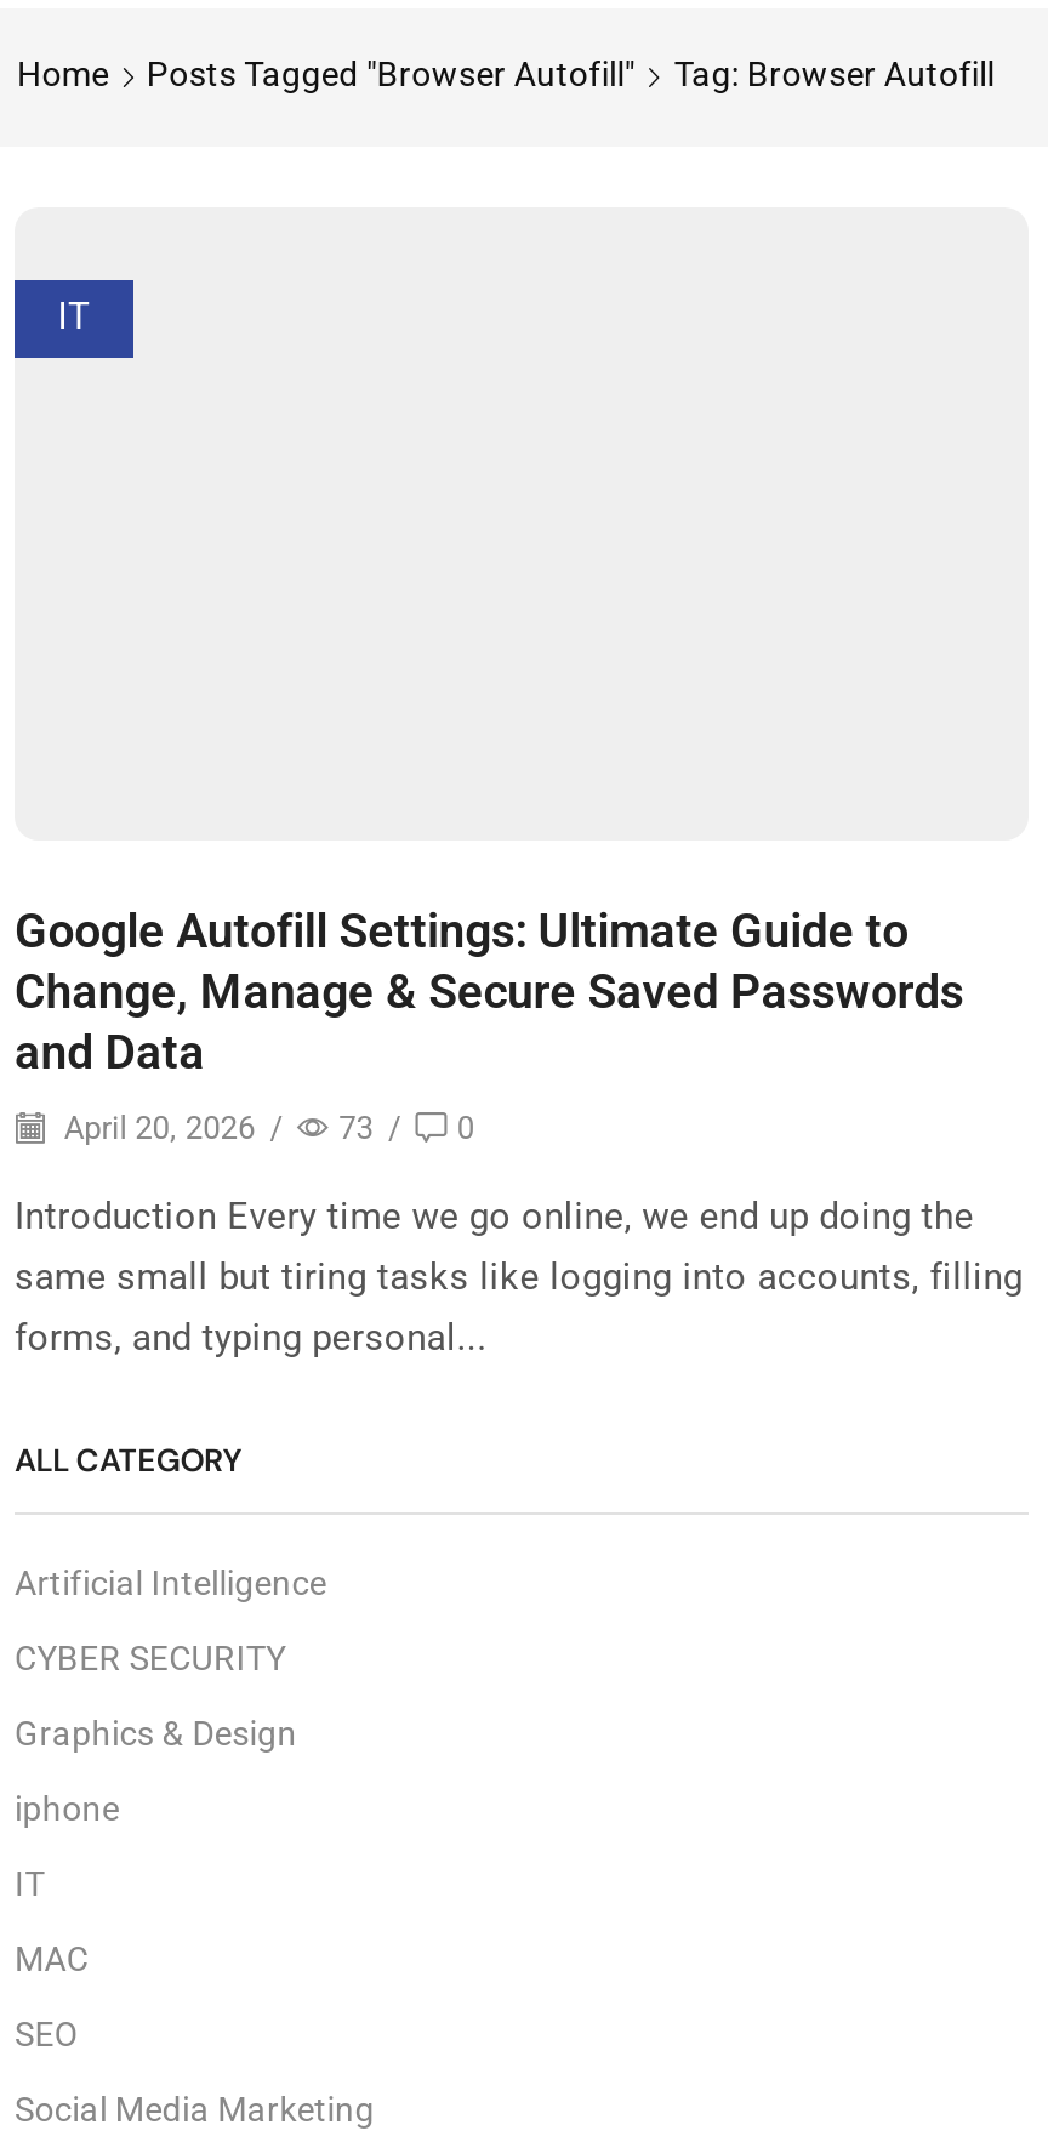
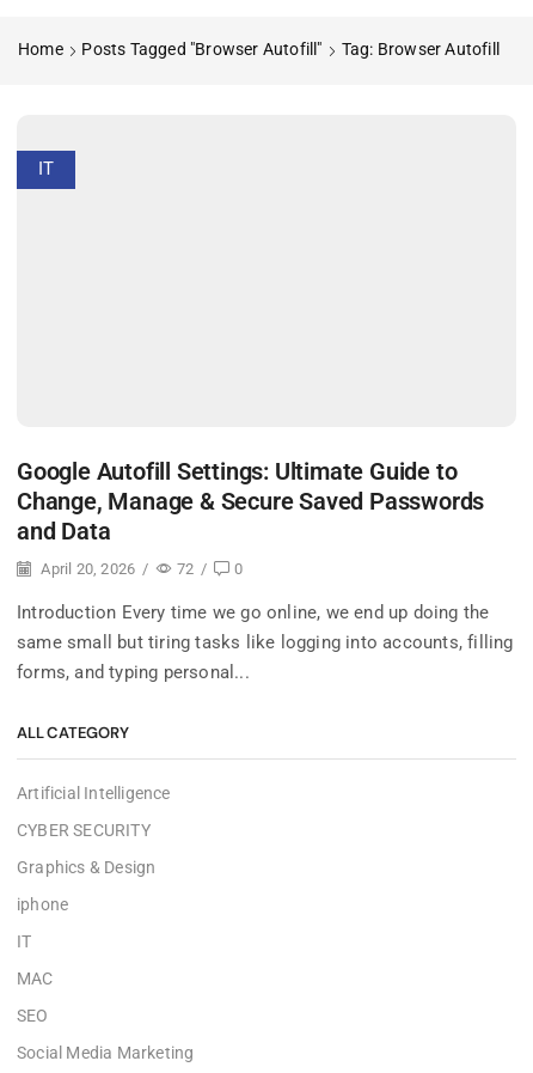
[56,1109,475,1146] April 20, 2026 / 73 / 0 -> [37,560,243,578] April 20, 2026 / 72 / 0

